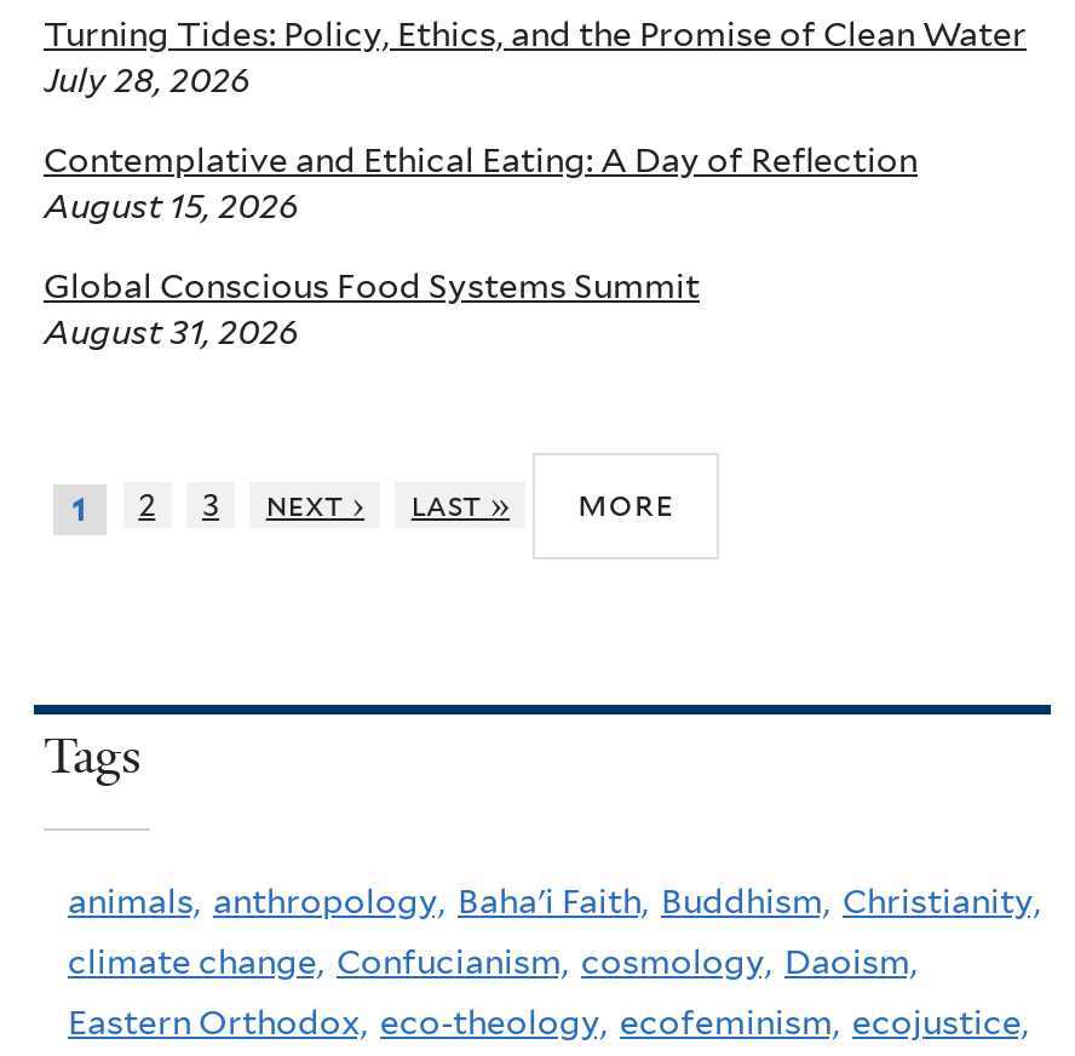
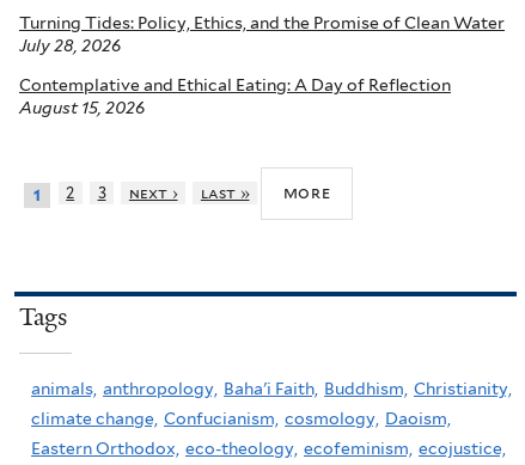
[44,265,700,350] Global Conscious Food Systems Summit | August 31, 2026 -> none

